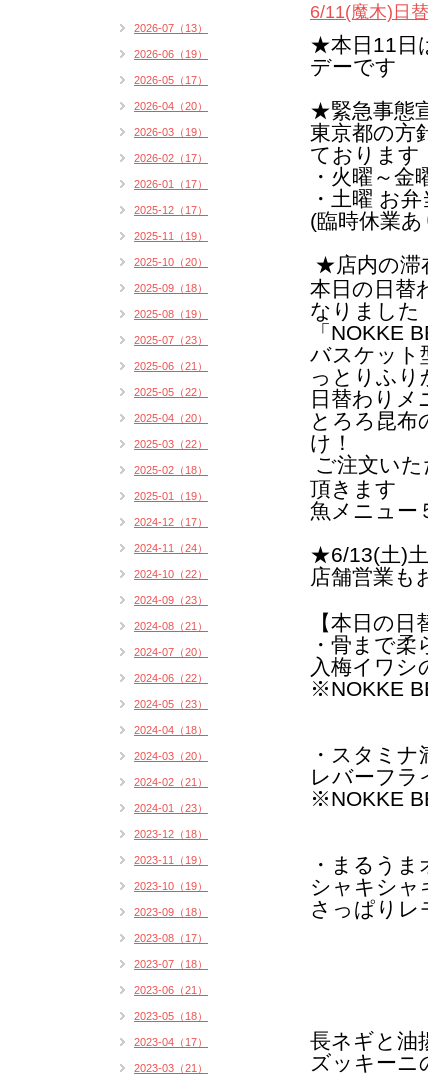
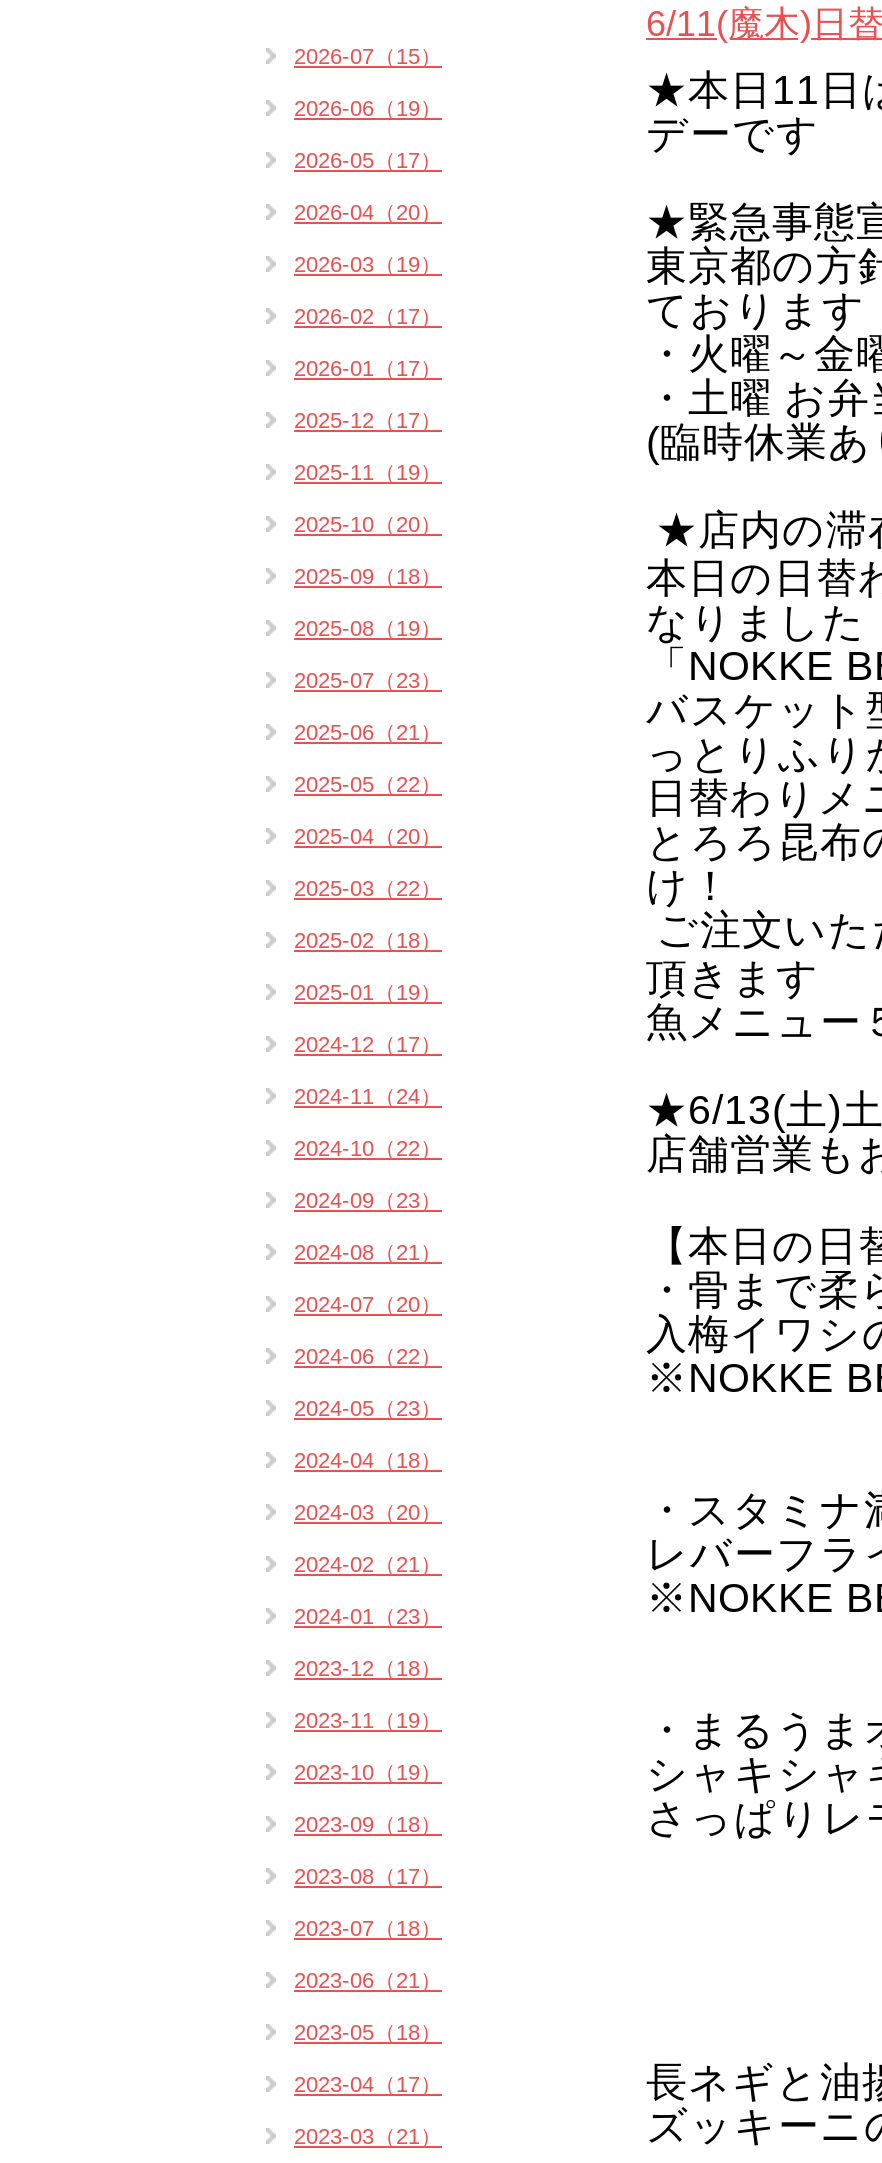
[134,22,208,34] 2026-07（13） -> [294,44,442,68] 2026-07（15）

